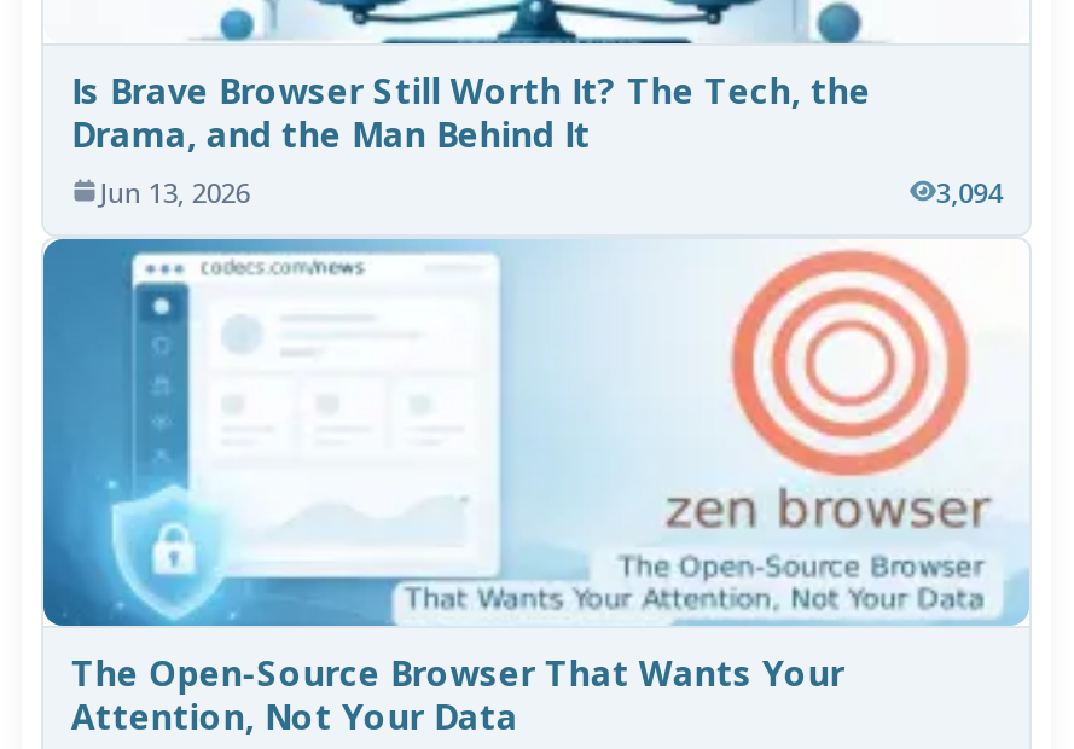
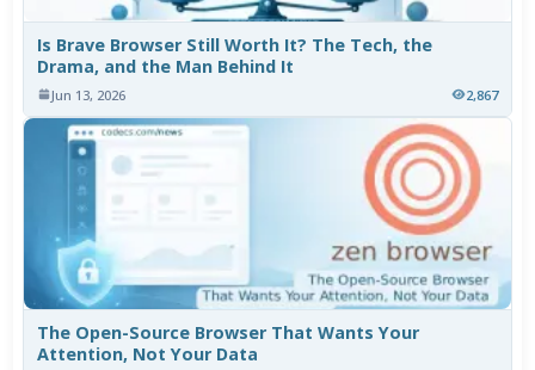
[937,174,1002,210] 3,094 -> [465,86,498,104] 2,867

